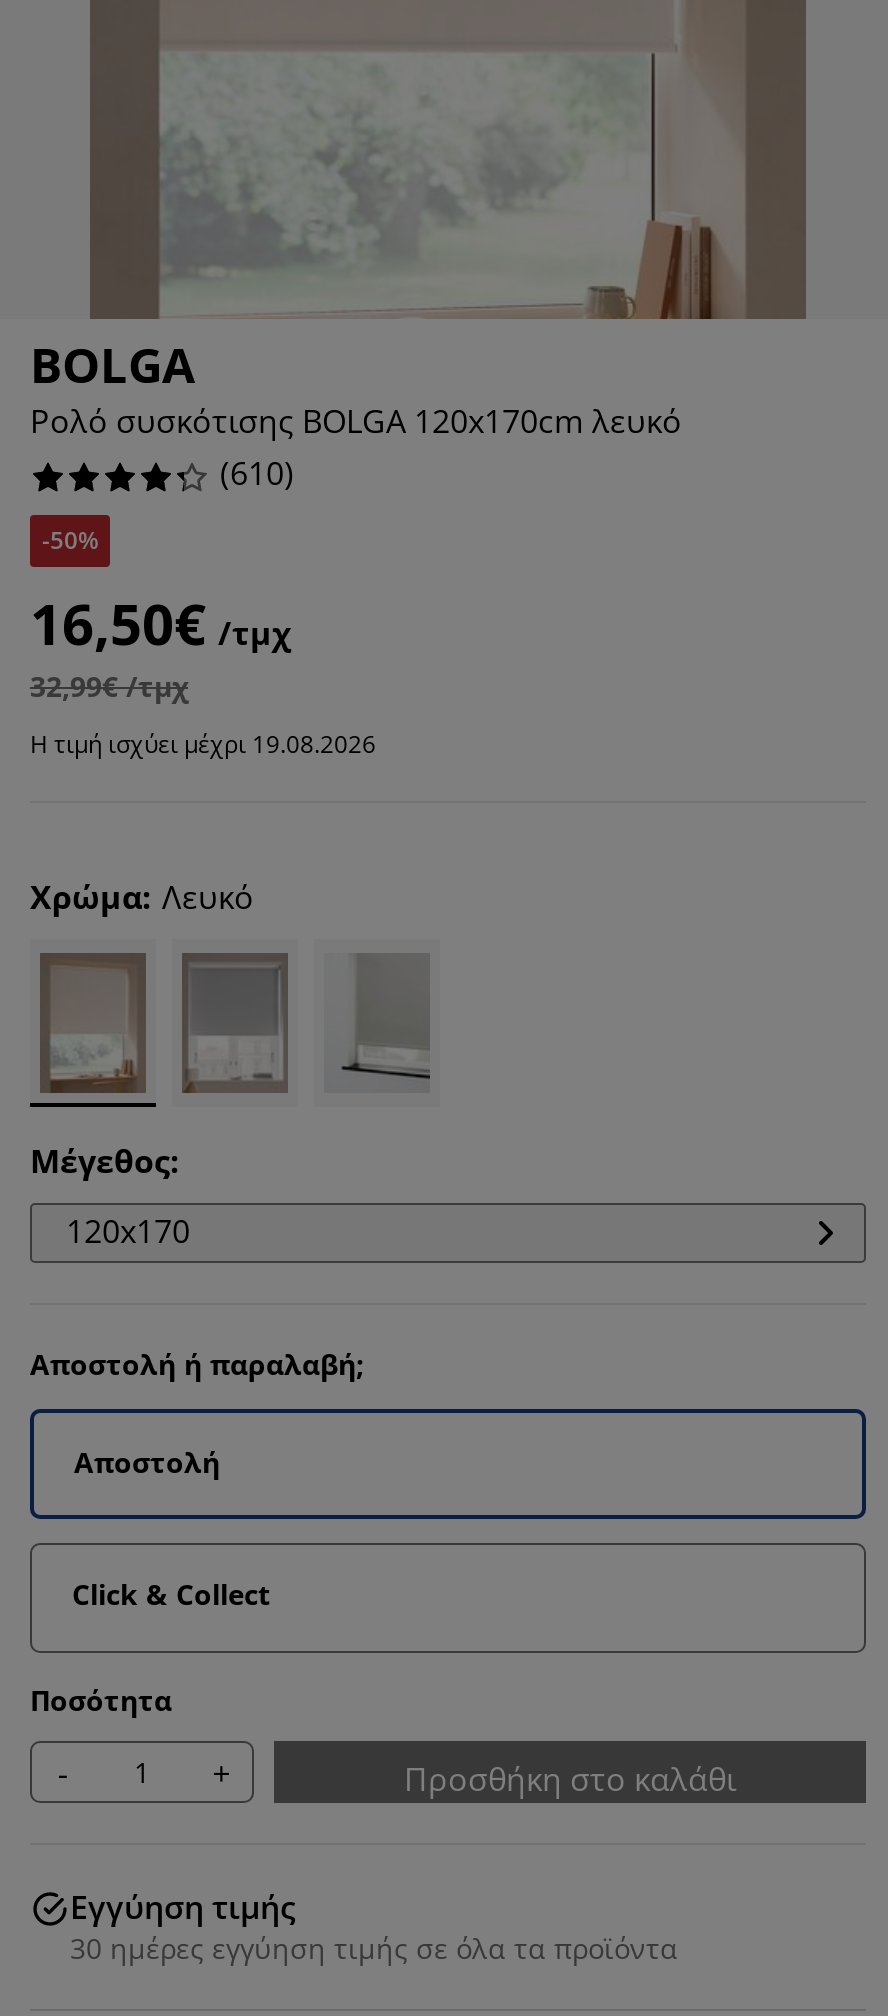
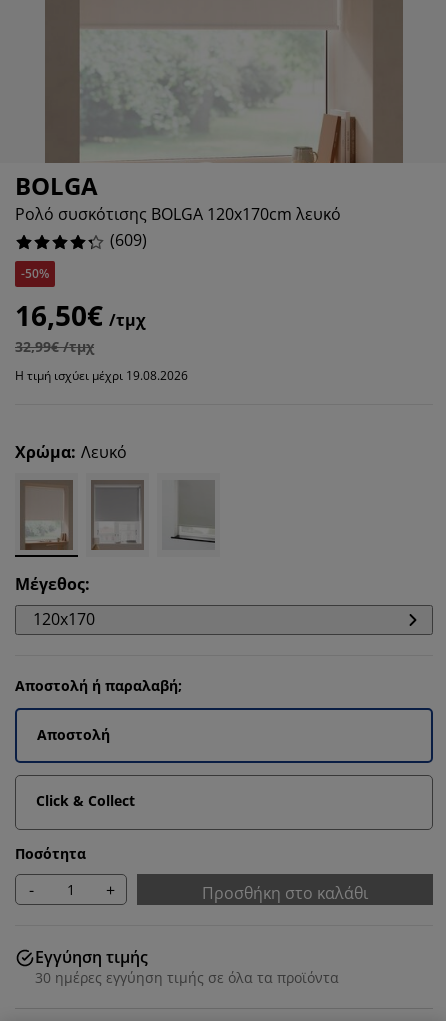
[220,451,294,495] (610) -> [110,229,147,251] (609)

